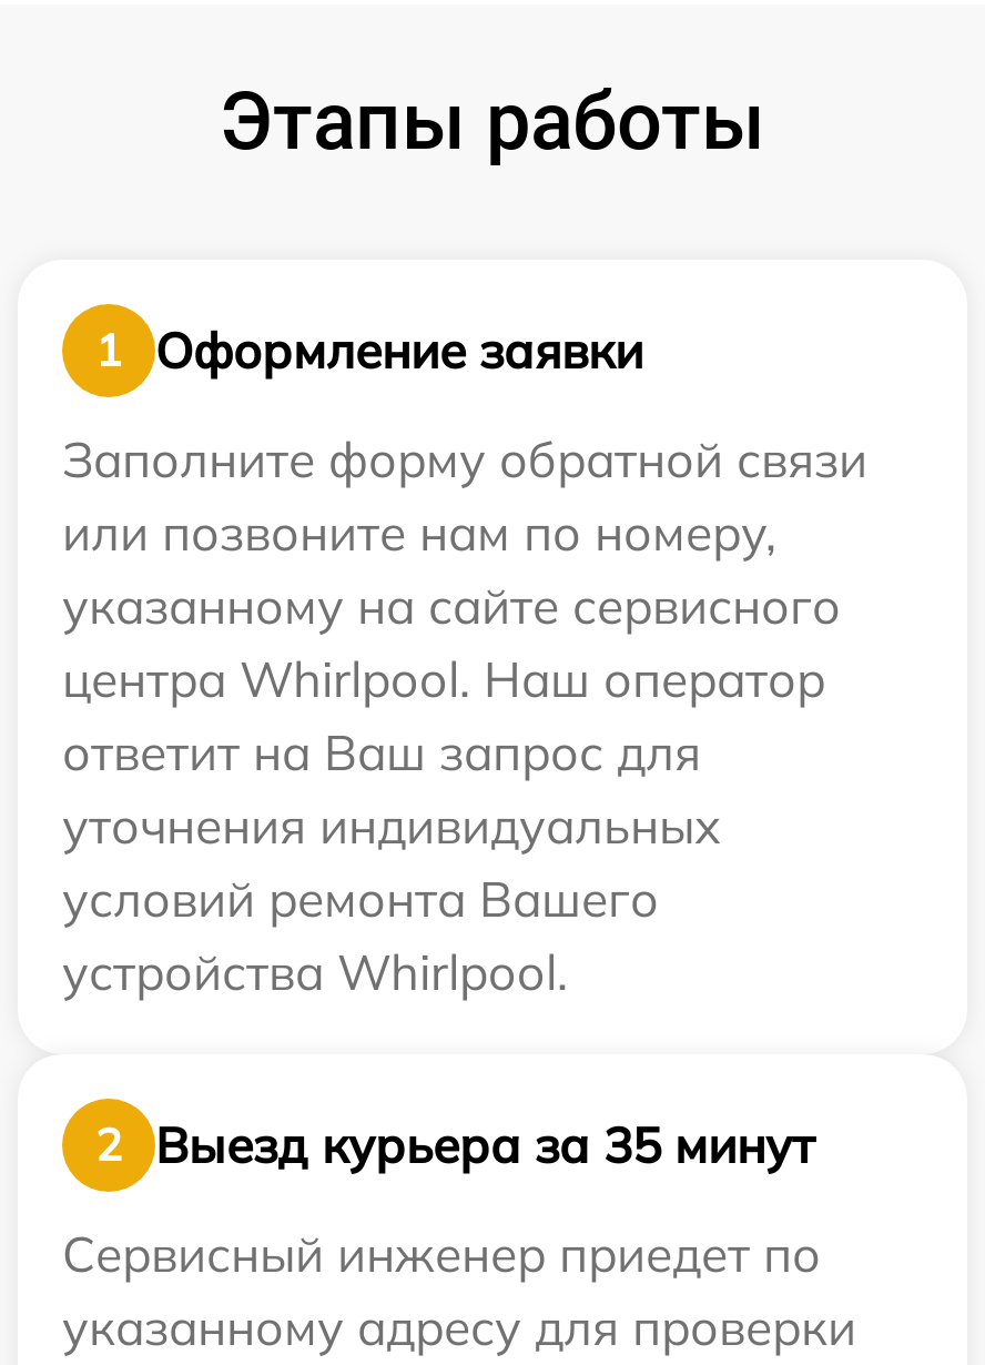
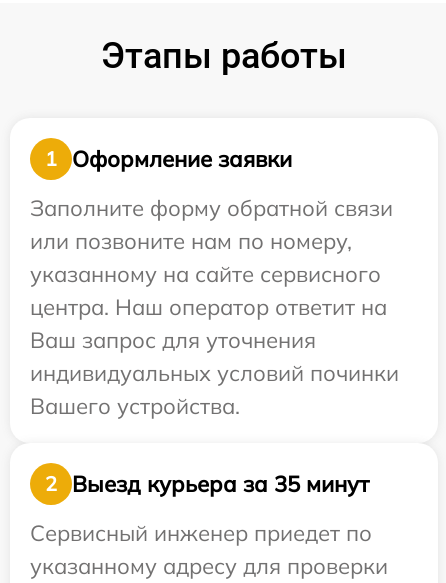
[62,649,825,1004] центра Whirlpool. Наш оператор | ответит на Ваш запрос для | уточнения индивидуальных | условий ремонта Вашего | устройства Whirlpool. -> [30,293,399,420] центра. Наш оператор ответит на | Ваш запрос для уточнения | индивидуальных условий починки | Вашего устройства.

